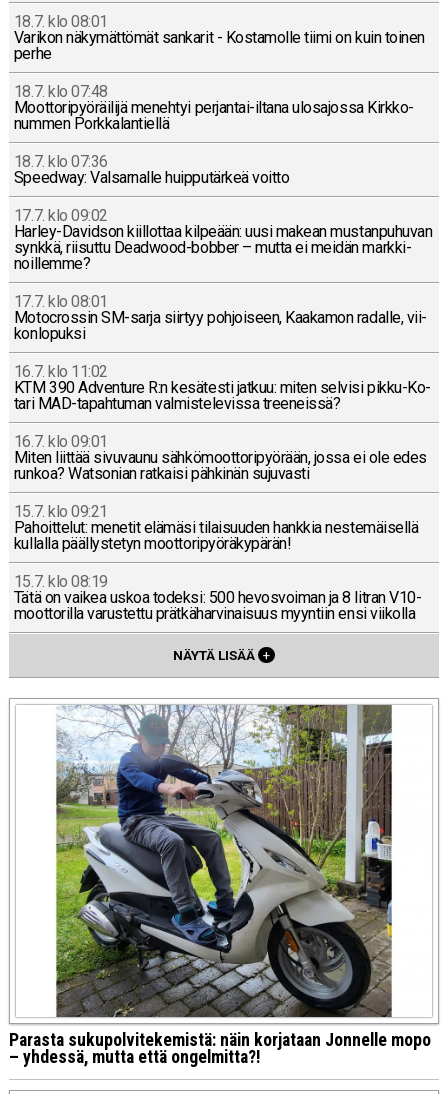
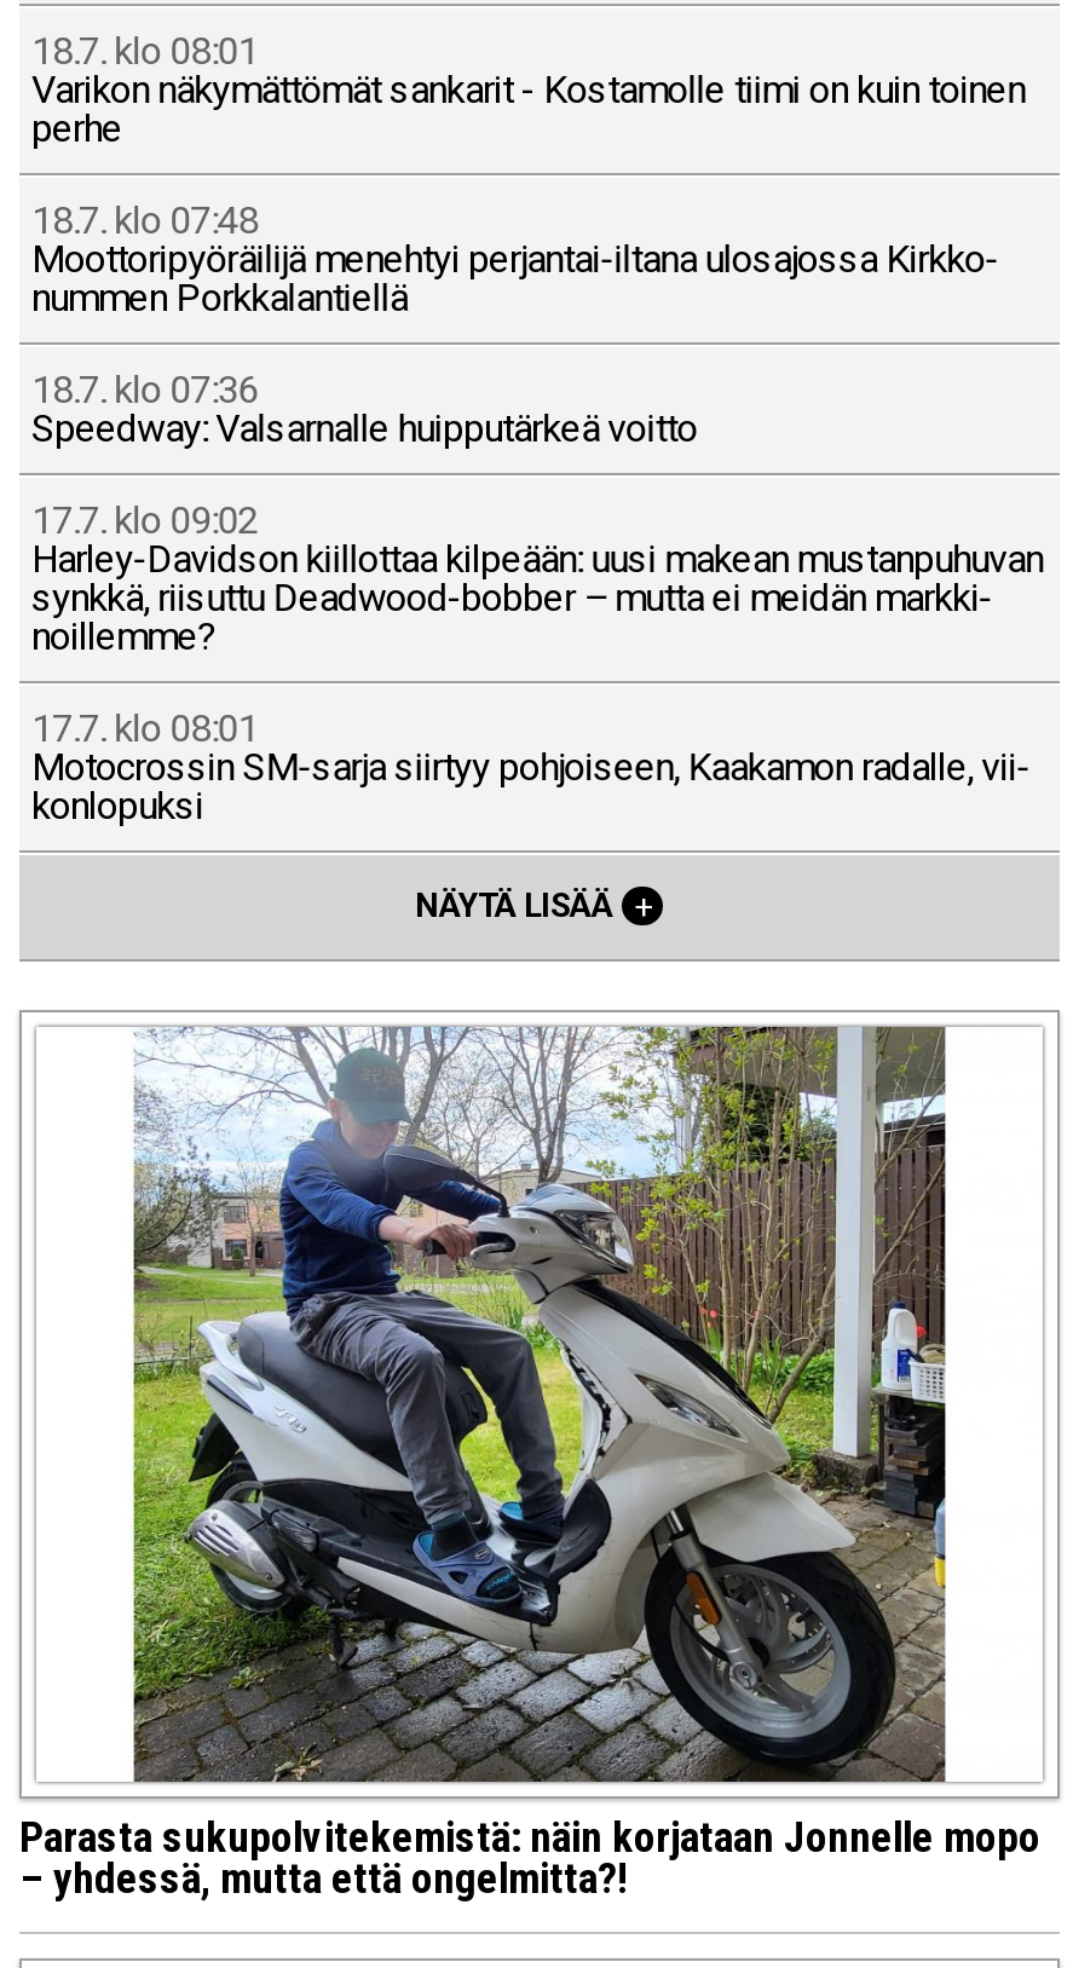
[14,362,431,623] 16.7. klo 11:02 | KTM 390 Adventure R:n kesätesti jatkuu: miten selvisi pikku-Ko | tari MAD-tapahtuman valmistelevissa treeneissä? | 16.7. klo 09:01 | Miten liittää sivuvaunu sähkömoottoripyörään, jossa ei ole edes | runkoa? Watsonian ratkaisi pähkinän sujuvasti | 15.7. klo 09:21 | Pahoittelut: menetit elämäsi tilaisuuden hankkia nestemäisellä | kullalla päällystetyn moottoripyöräkypärän! | 15.7. klo 08:19 | Tätä on vaikea uskoa todeksi: 500 hevosvoiman ja 8 litran V10- | moottorilla varustettu prätkäharvinaisuus myyntiin ensi viikolla -> none

